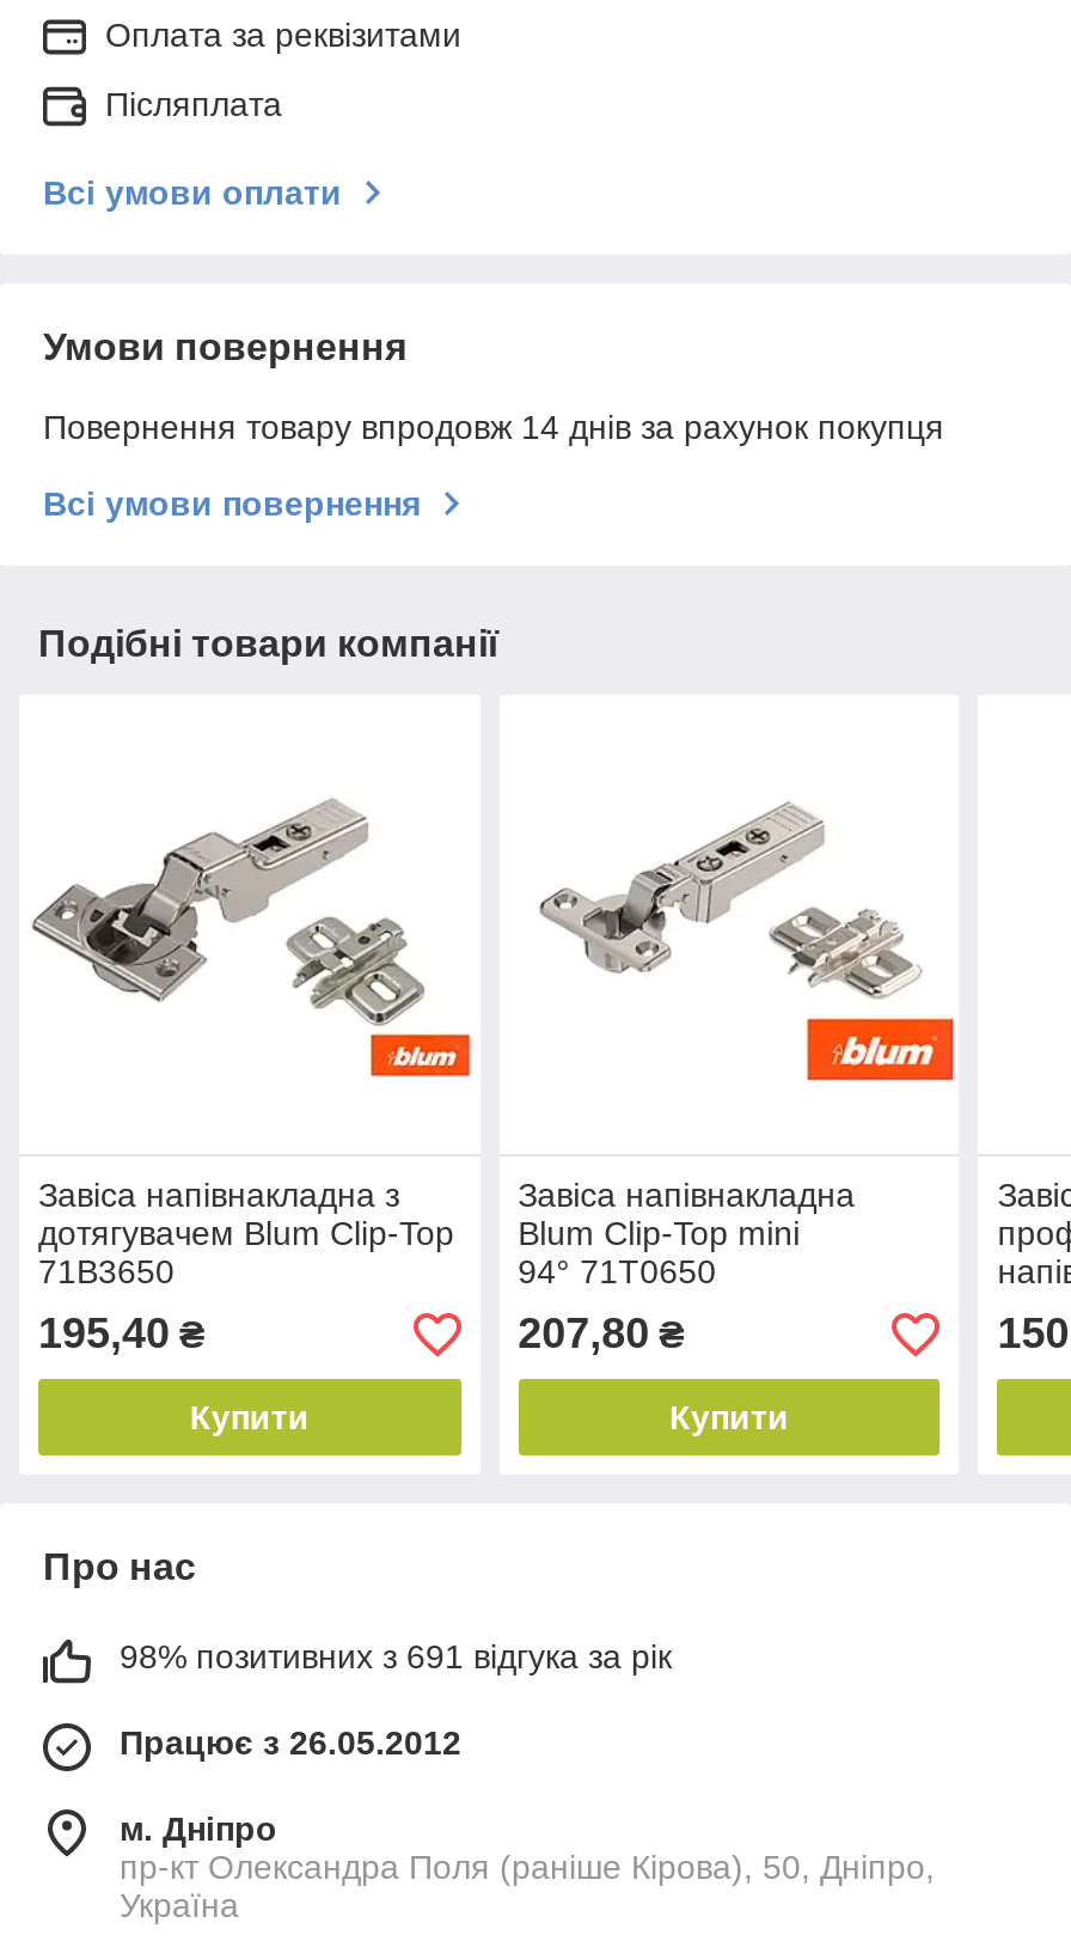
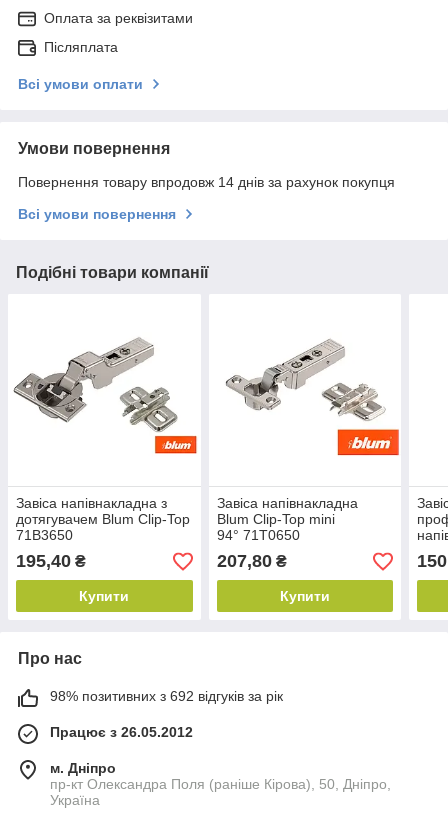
[120,1638,672,1676] 98% позитивних з 691 відгука за рік -> [50,688,283,704] 98% позитивних з 692 відгуків за рік

